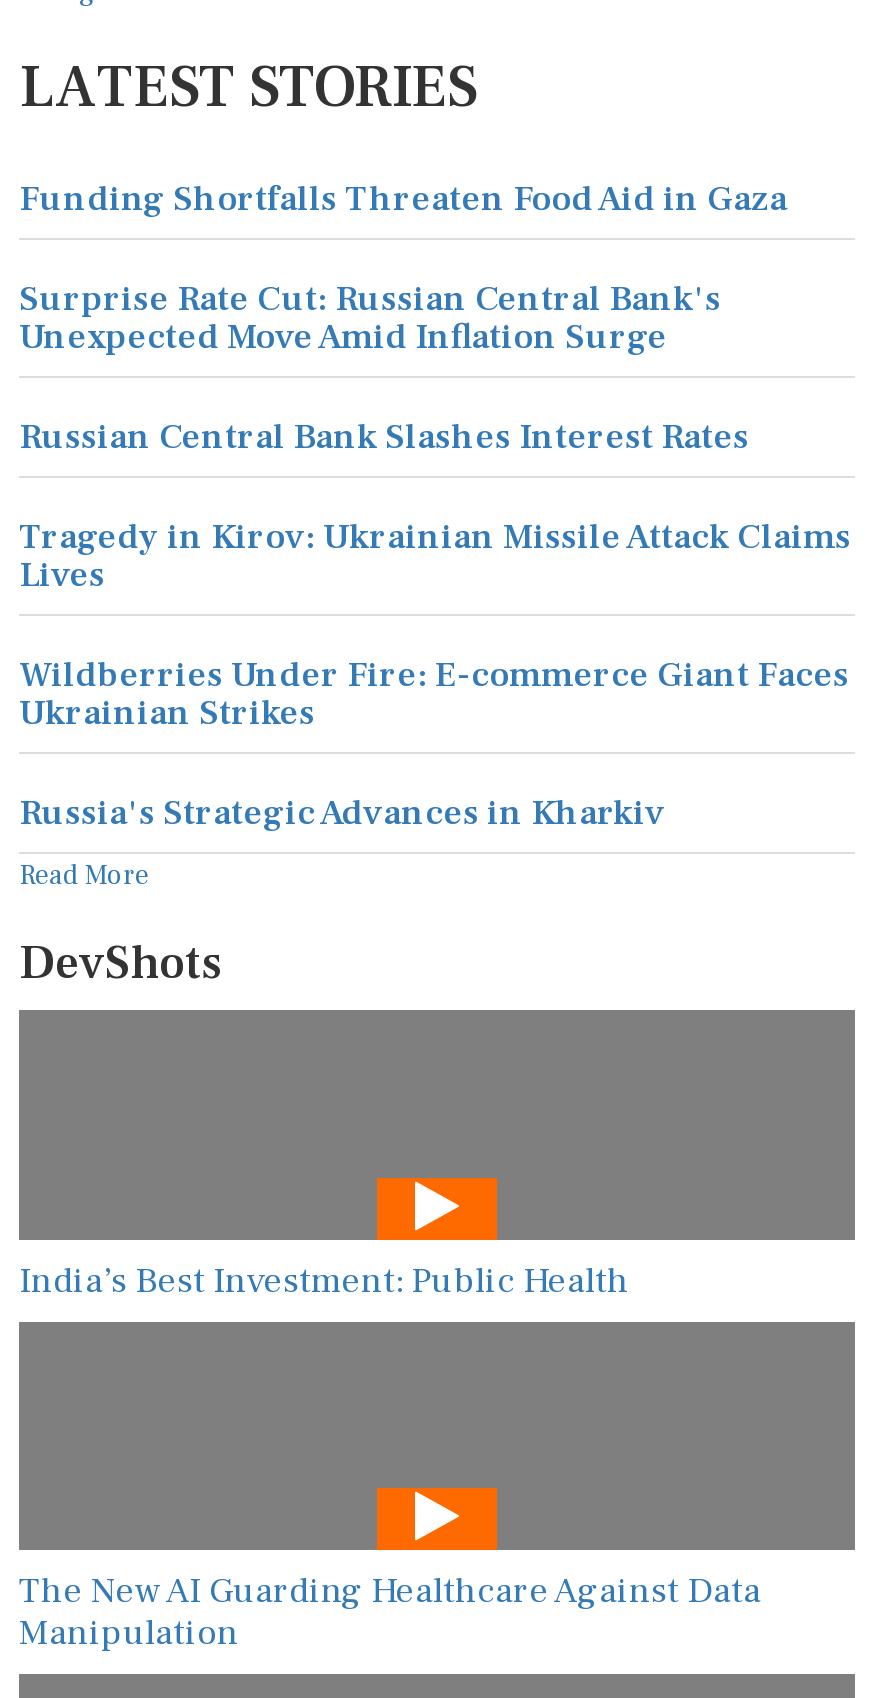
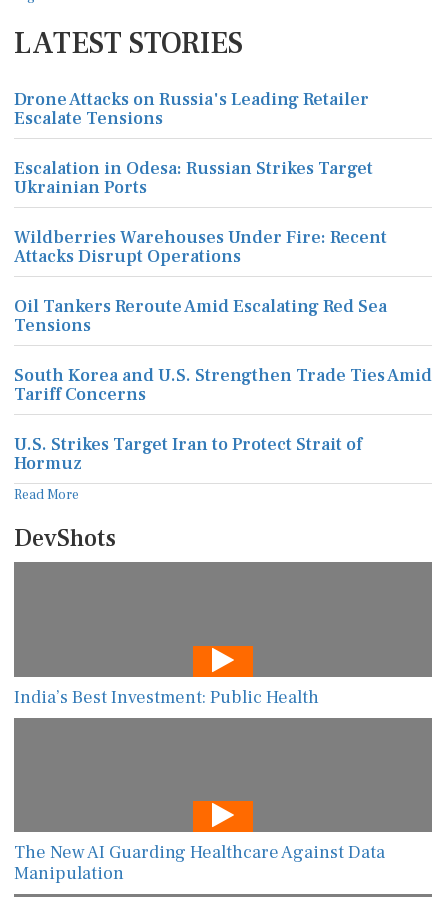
[19,176,787,222] Funding Shortfalls Threaten Food Aid in Gaza -> [14,88,369,130] Drone Attacks on Russia's Leading Retailer | Escalate Tensions
[19,276,721,360] Surprise Rate Cut: Russian Central Bank's | Unexpected Move Amid Inflation Surge -> [14,157,373,199] Escalation in Odesa: Russian Strikes Target | Ukrainian Ports
[19,414,749,460] Russian Central Bank Slashes Interest Rates -> [14,226,387,268] Wildberries Warehouses Under Fire: Recent | Attacks Disrupt Operations
[19,514,851,598] Tragedy in Kirov: Ukrainian Missile Attack Claims | Lives -> [14,295,387,337] Oil Tankers Reroute Amid Escalating Red Sea | Tensions
[19,652,849,736] Wildberries Under Fire: E-commerce Giant Faces | Ukrainian Strikes -> [14,364,432,406] South Korea and U.S. Strengthen Trade Ties Amid | Tariff Concerns
[19,790,665,836] Russia's Strategic Advances in Kharkiv -> [14,433,362,475] U.S. Strikes Target Iran to Protect Strait of | Hormuz

